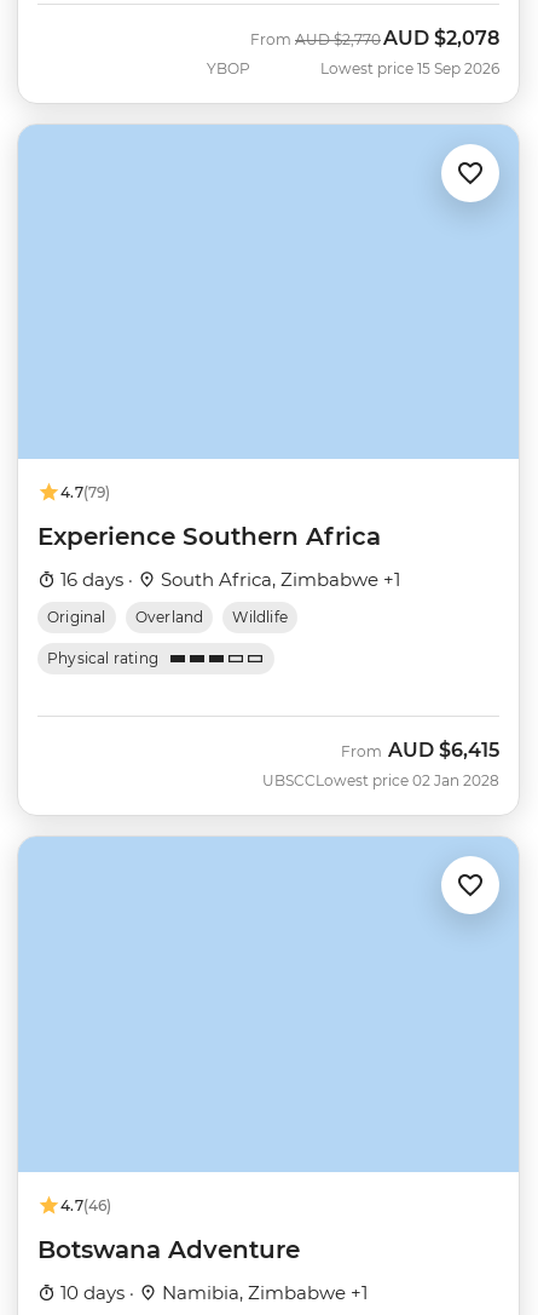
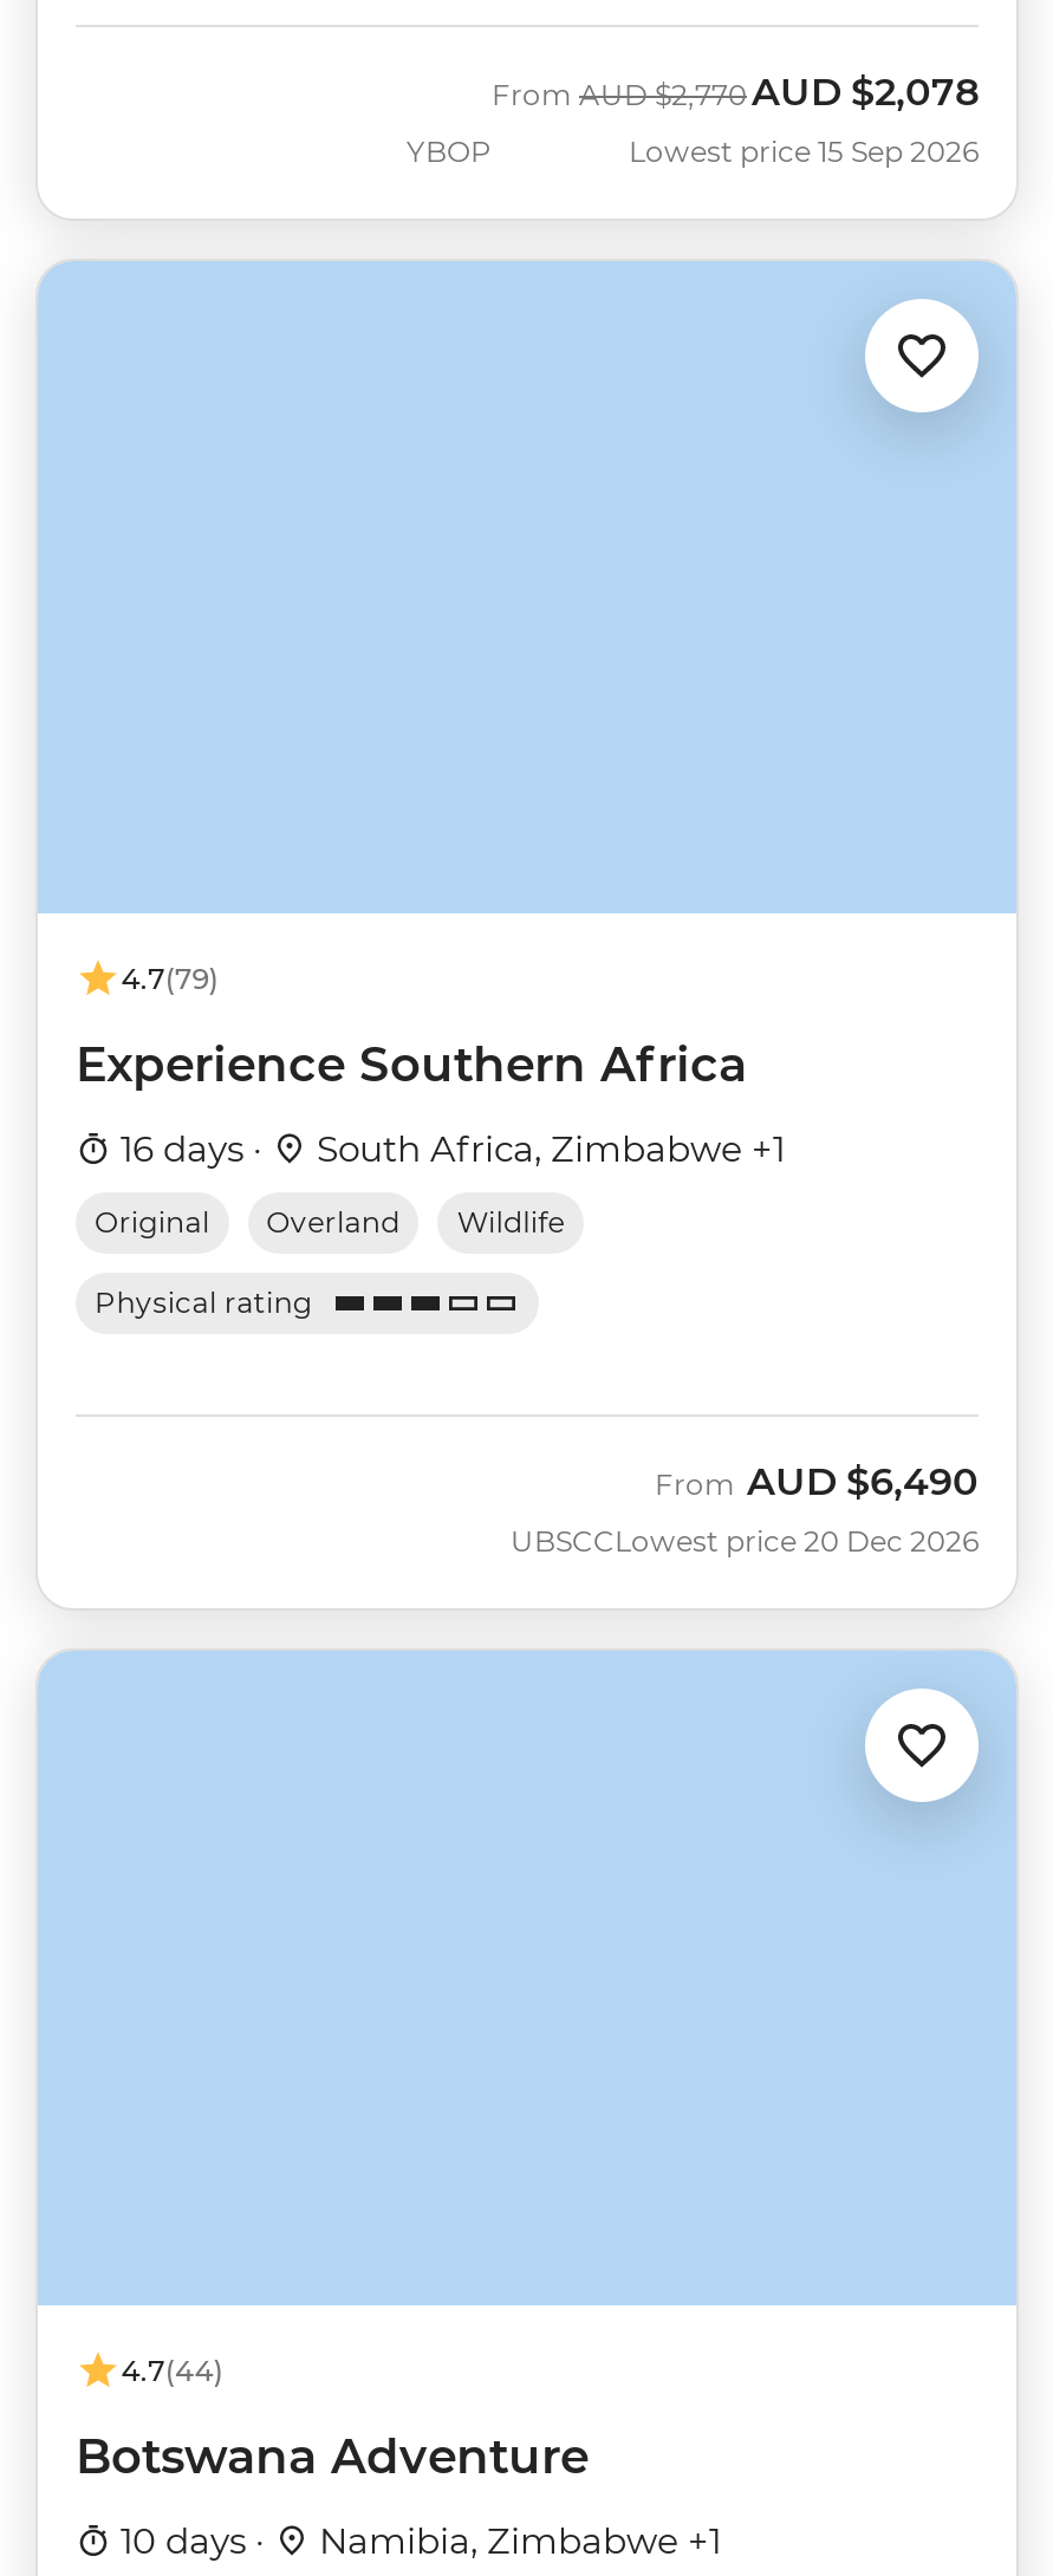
[341,739,499,762] From AUD $6,415 -> [655,1460,979,1505] From AUD $6,490
[316,772,499,790] Lowest price 02 Jan 2028 -> [615,1524,979,1559] Lowest price 20 Dec 2026
[61,1196,112,1214] 4.7(46) -> [121,2353,224,2388] 4.7(44)

